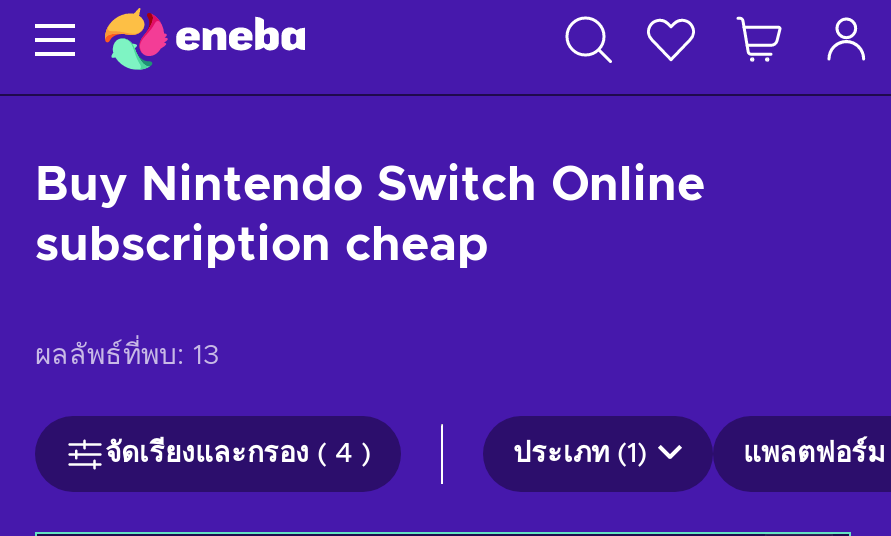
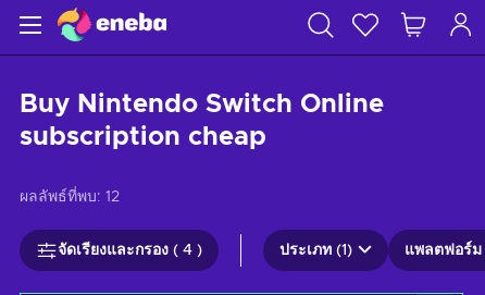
[35,342,219,370] ผลลัพธ์ที่พบ: 13 -> [20,189,120,205] ผลลัพธ์ที่พบ: 12

